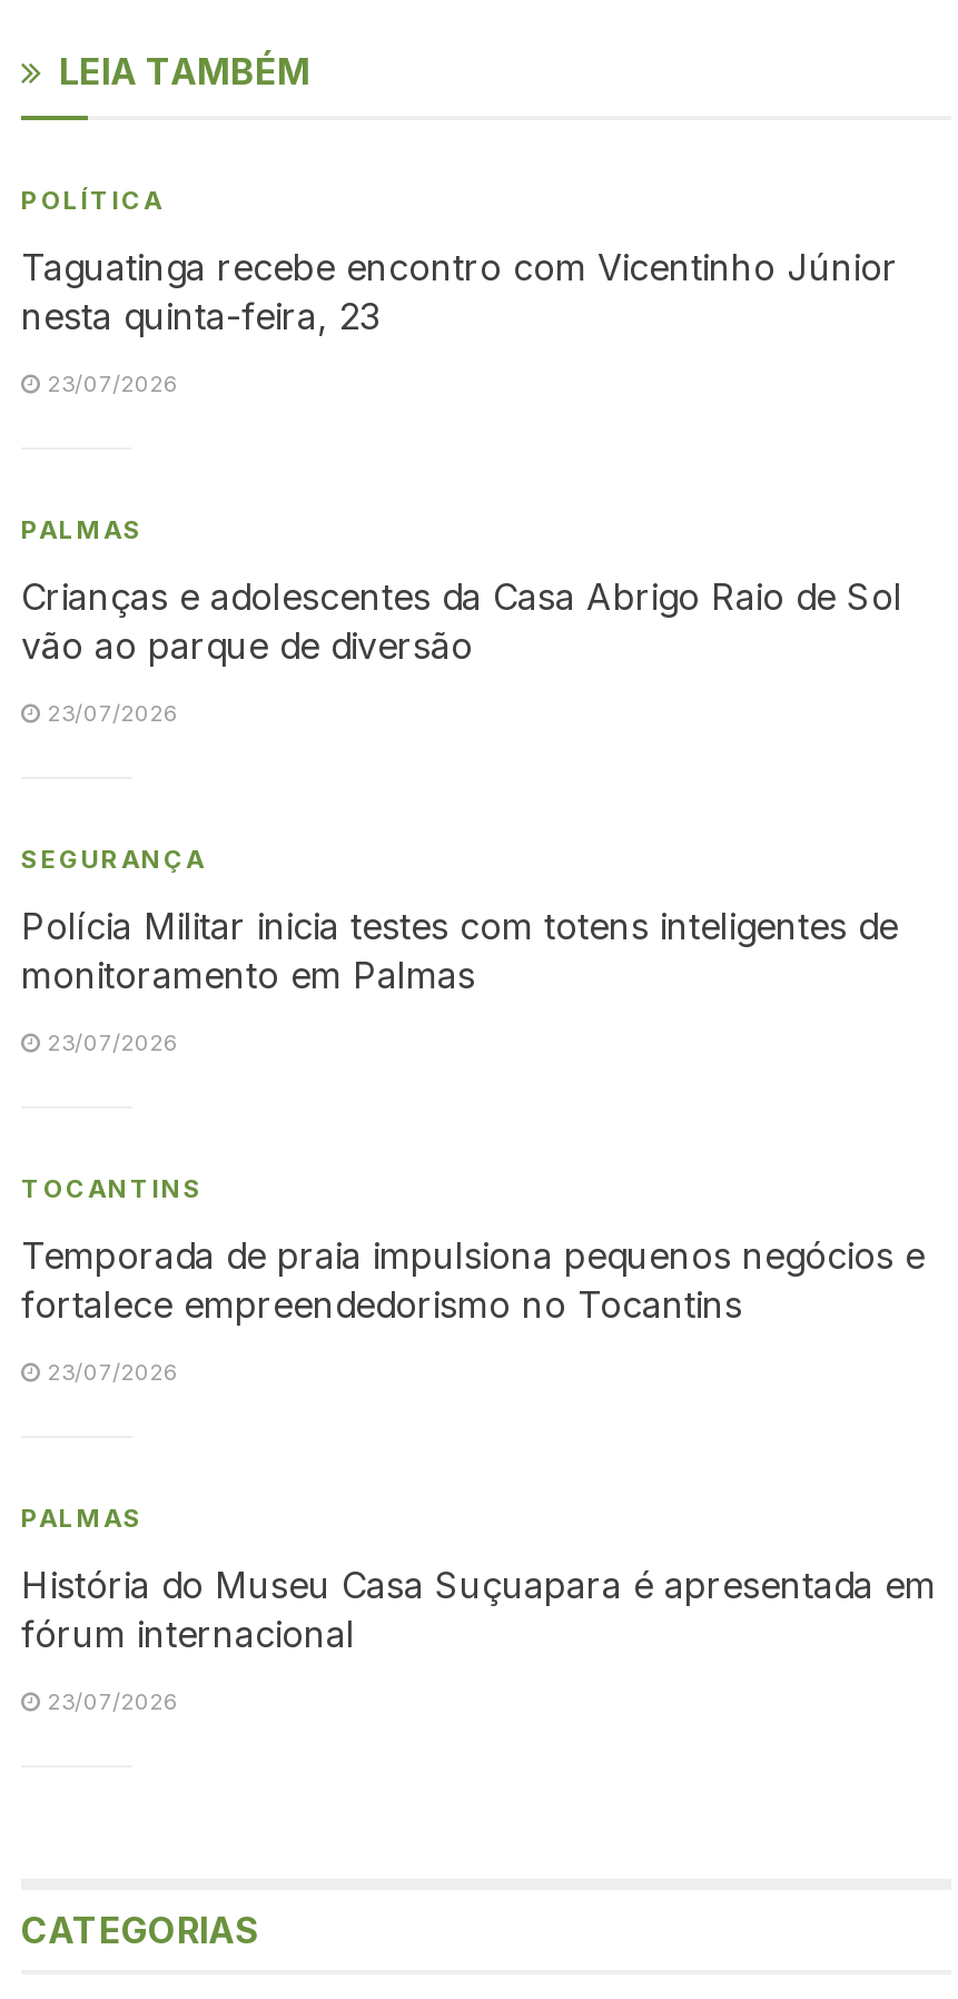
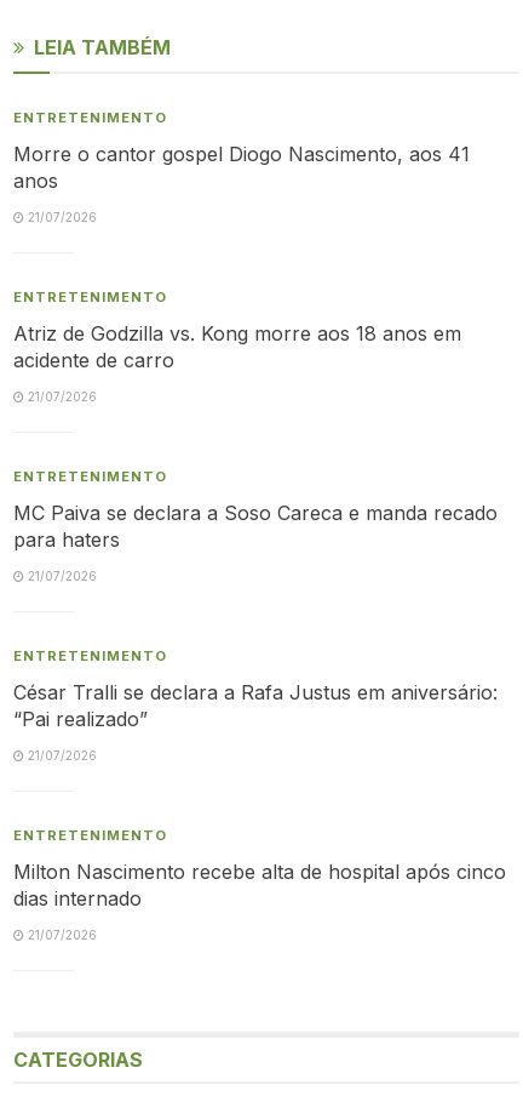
[21,185,164,216] POLÍTICA -> [13,109,167,126] ENTRETENIMENTO
[21,245,898,339] Taguatinga recebe encontro com Vicentinho Júnior | nesta quinta-feira, 23 -> [13,142,470,193] Morre o cantor gospel Diogo Nascimento, aos 41 | anos
[41,370,179,397] 23/07/2026 -> [24,210,97,225] 21/07/2026
[21,515,144,546] PALMAS -> [13,289,167,306] ENTRETENIMENTO
[21,575,902,668] Crianças e adolescentes da Casa Abrigo Raio de Sol | vão ao parque de diversão -> [13,322,461,372] Atriz de Godzilla vs. Kong morre aos 18 anos em | acidente de carro
[41,699,179,726] 23/07/2026 -> [24,389,97,404] 21/07/2026
[21,844,206,875] SEGURANÇA -> [13,468,167,485] ENTRETENIMENTO
[21,904,898,998] Polícia Militar inicia testes com totens inteligentes de | monitoramento em Palmas -> [13,501,498,552] MC Paiva se declara a Soso Careca e manda recado | para haters
[41,1029,179,1056] 23/07/2026 -> [24,569,97,583] 21/07/2026
[21,1174,204,1205] TOCANTINS -> [13,648,167,665] ENTRETENIMENTO
[21,1234,925,1327] Temporada de praia impulsiona pequenos negócios e | fortalece empreendedorismo no Tocantins -> [13,680,498,731] César Tralli se declara a Rafa Justus em aniversário: | “Pai realizado”
[41,1358,179,1385] 23/07/2026 -> [24,748,97,763] 21/07/2026
[21,1503,144,1534] PALMAS -> [13,827,167,844] ENTRETENIMENTO
[21,1563,936,1657] História do Museu Casa Suçuapara é apresentada em | fórum internacional -> [13,860,506,911] Milton Nascimento recebe alta de hospital após cinco | dias internado
[41,1688,179,1715] 23/07/2026 -> [24,928,97,942] 21/07/2026

